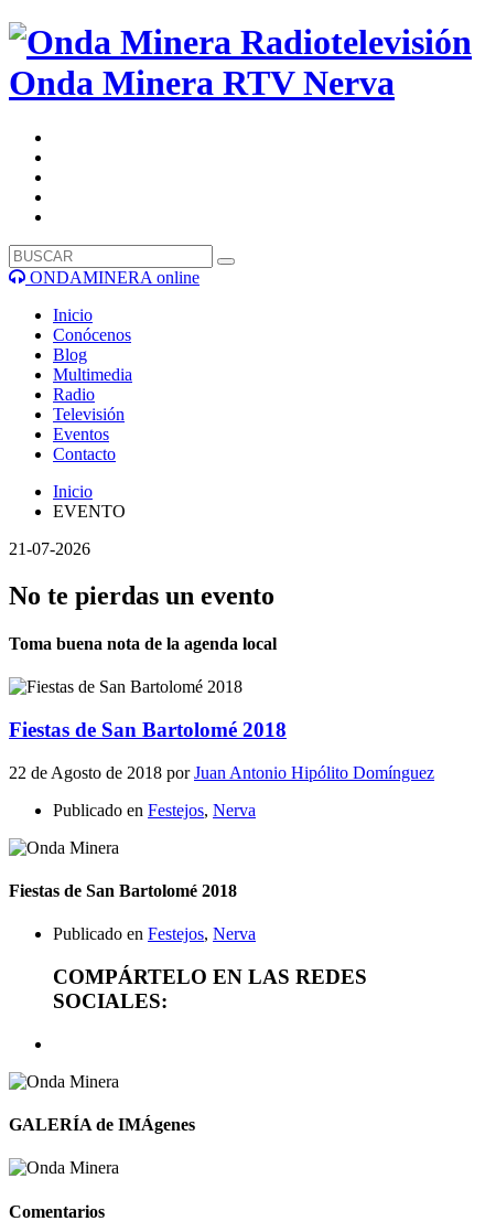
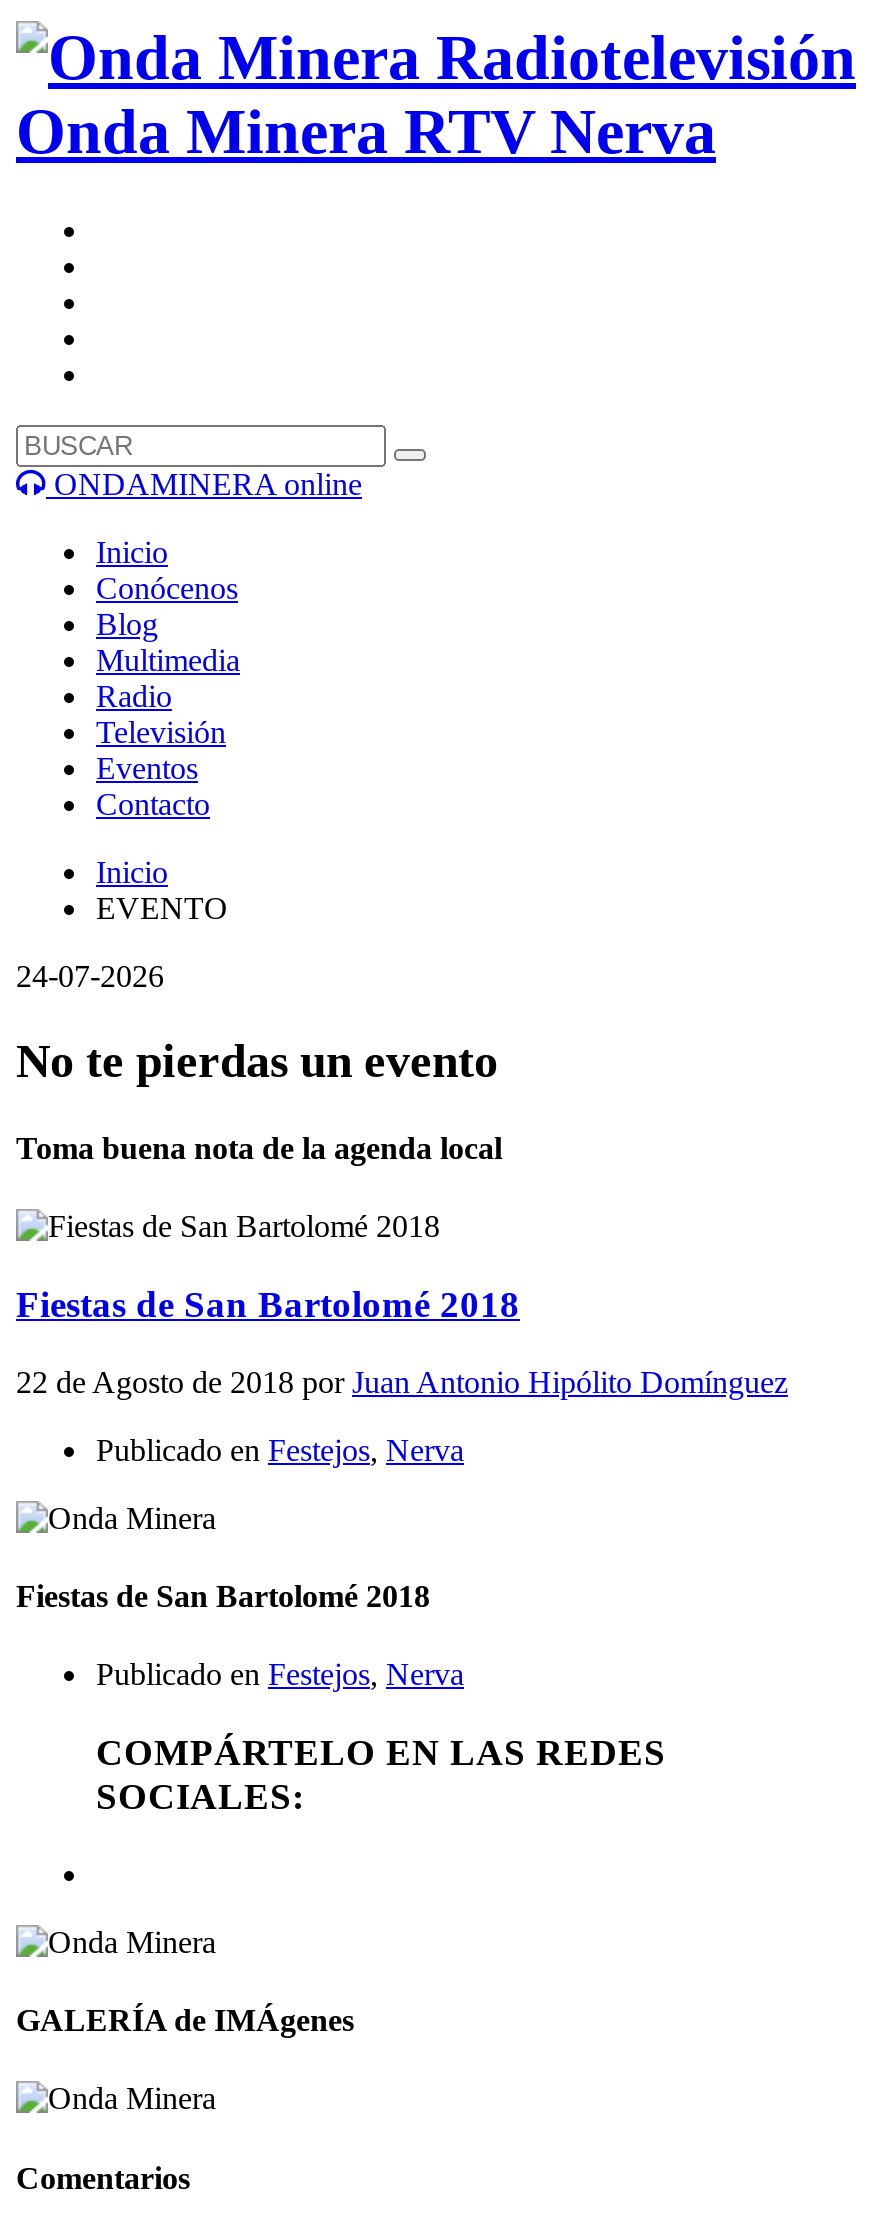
[9,539,90,558] 21-07-2026 -> [16,959,164,993] 24-07-2026

